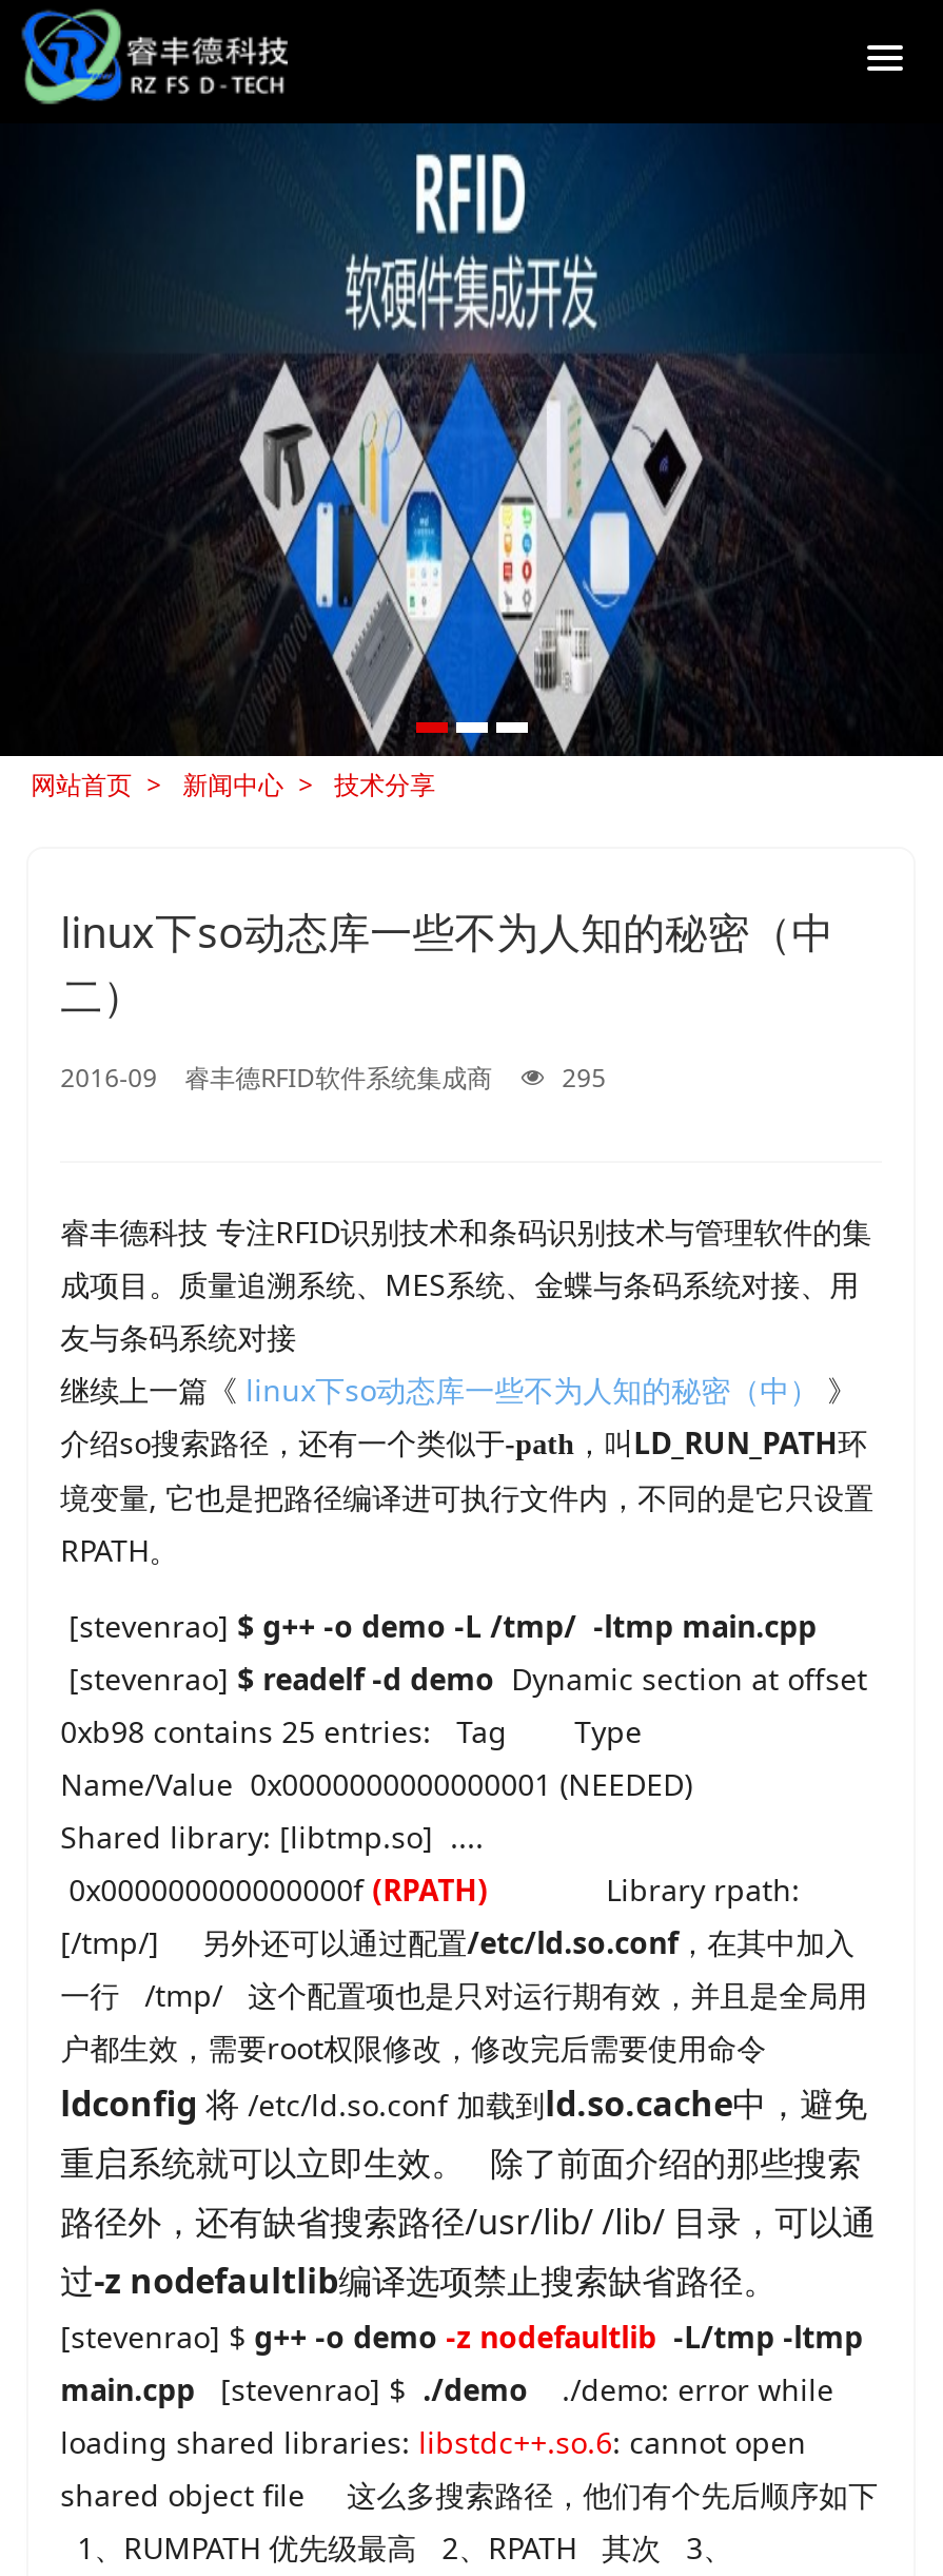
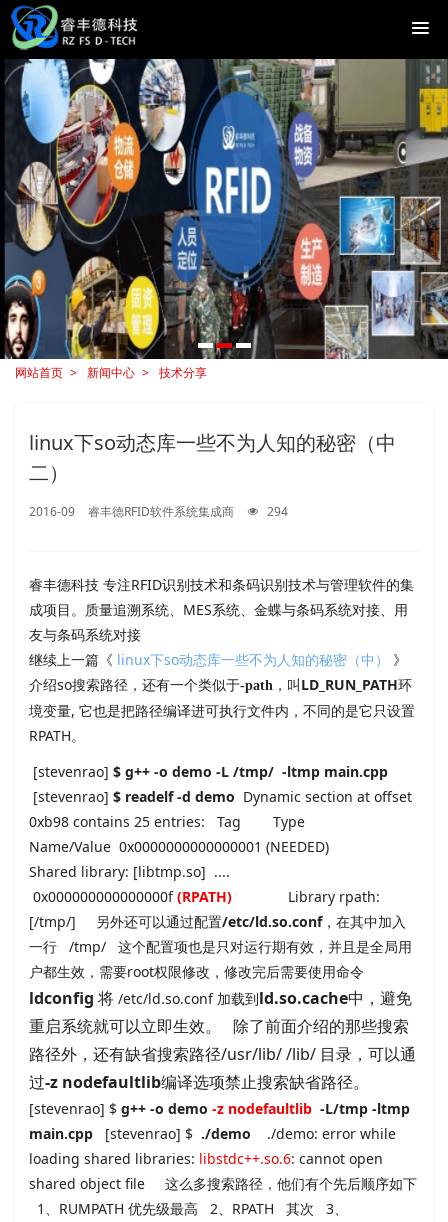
[9,123,937,758] [image] -> [4,58,445,360] [image]
[60,1060,606,1096] 2016-09 睿丰德RFID软件系统集成商 295 -> [29,503,288,520] 2016-09 睿丰德RFID软件系统集成商 294

